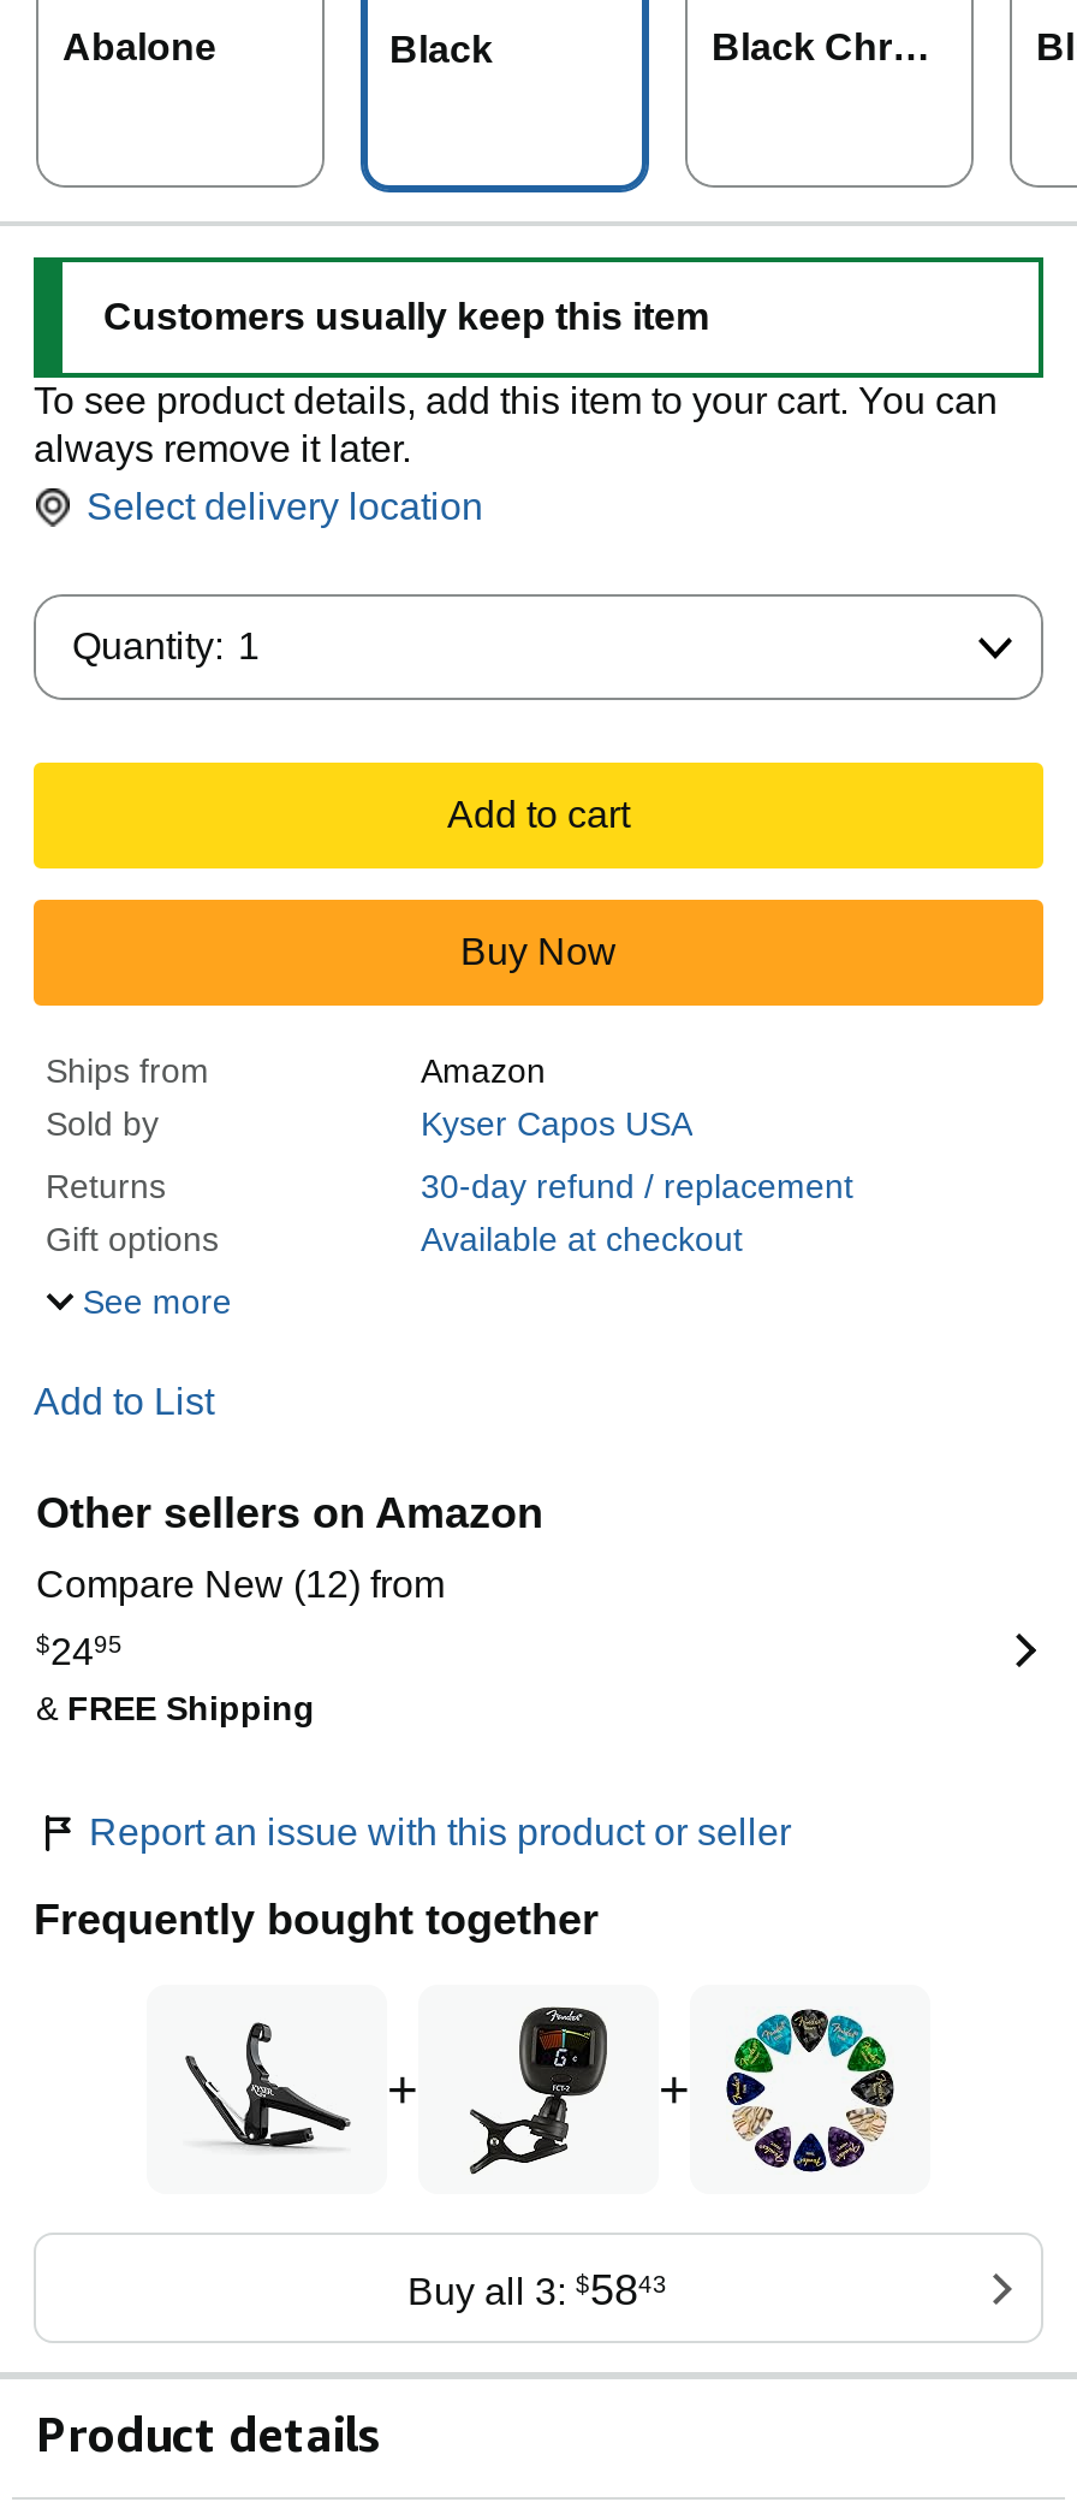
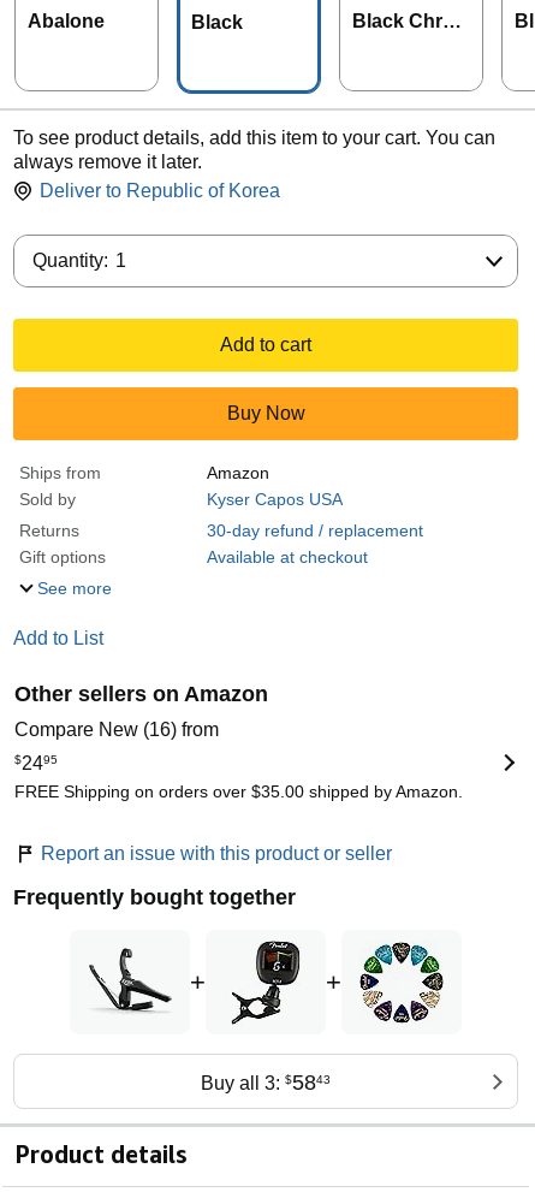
[103,297,709,338] Customers usually keep this item -> none
[87,487,483,528] Select delivery location -> [40,181,280,201] Deliver to Republic of Korea
[36,1565,445,1606] Compare New (12) from -> [14,720,219,740] Compare New (16) from
[36,1690,315,1728] & FREE Shipping -> [14,782,463,802] FREE Shipping on orders over $35.00 shipped by Amazon.

